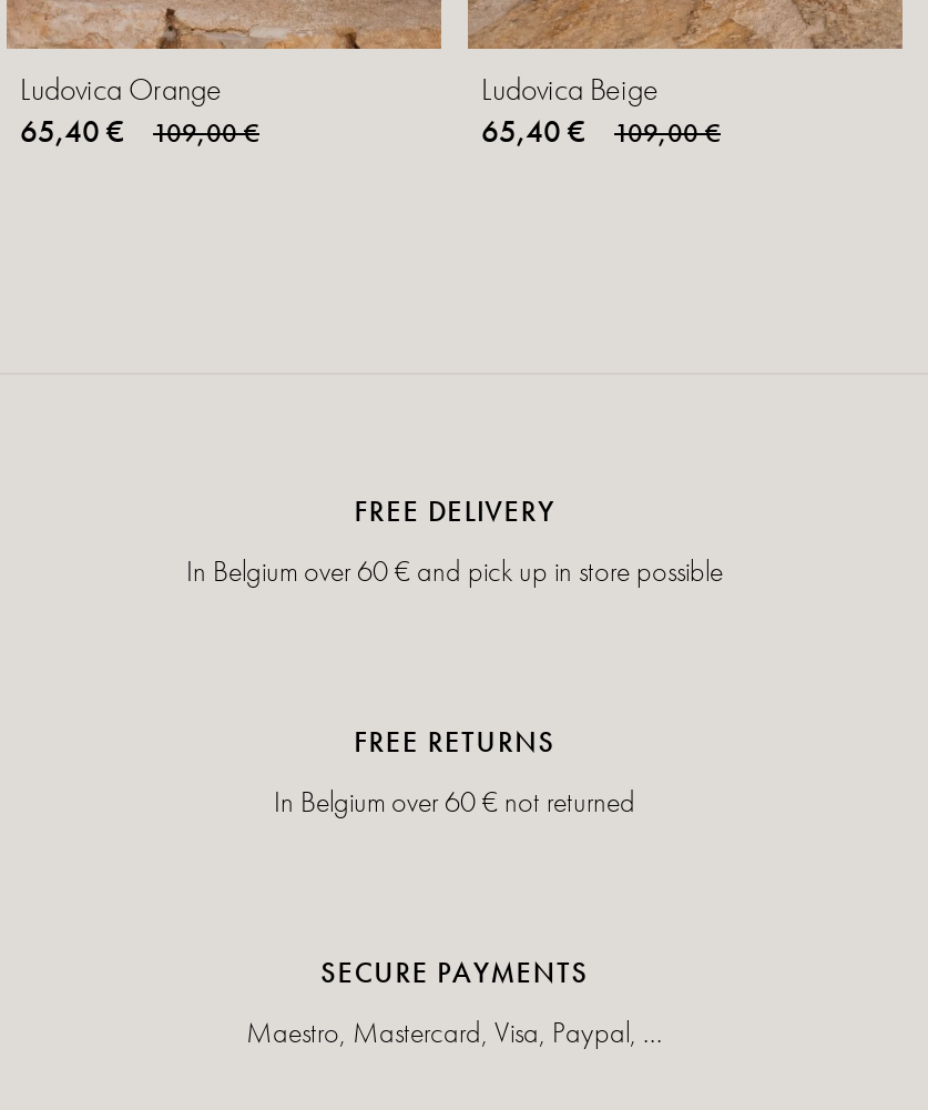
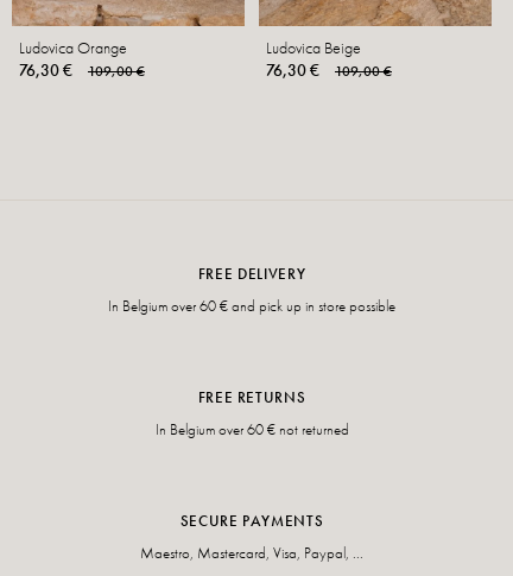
[20,112,131,152] 65,40 € -> [19,60,76,81] 76,30 €
[481,112,592,152] 65,40 € -> [266,60,323,81] 76,30 €

